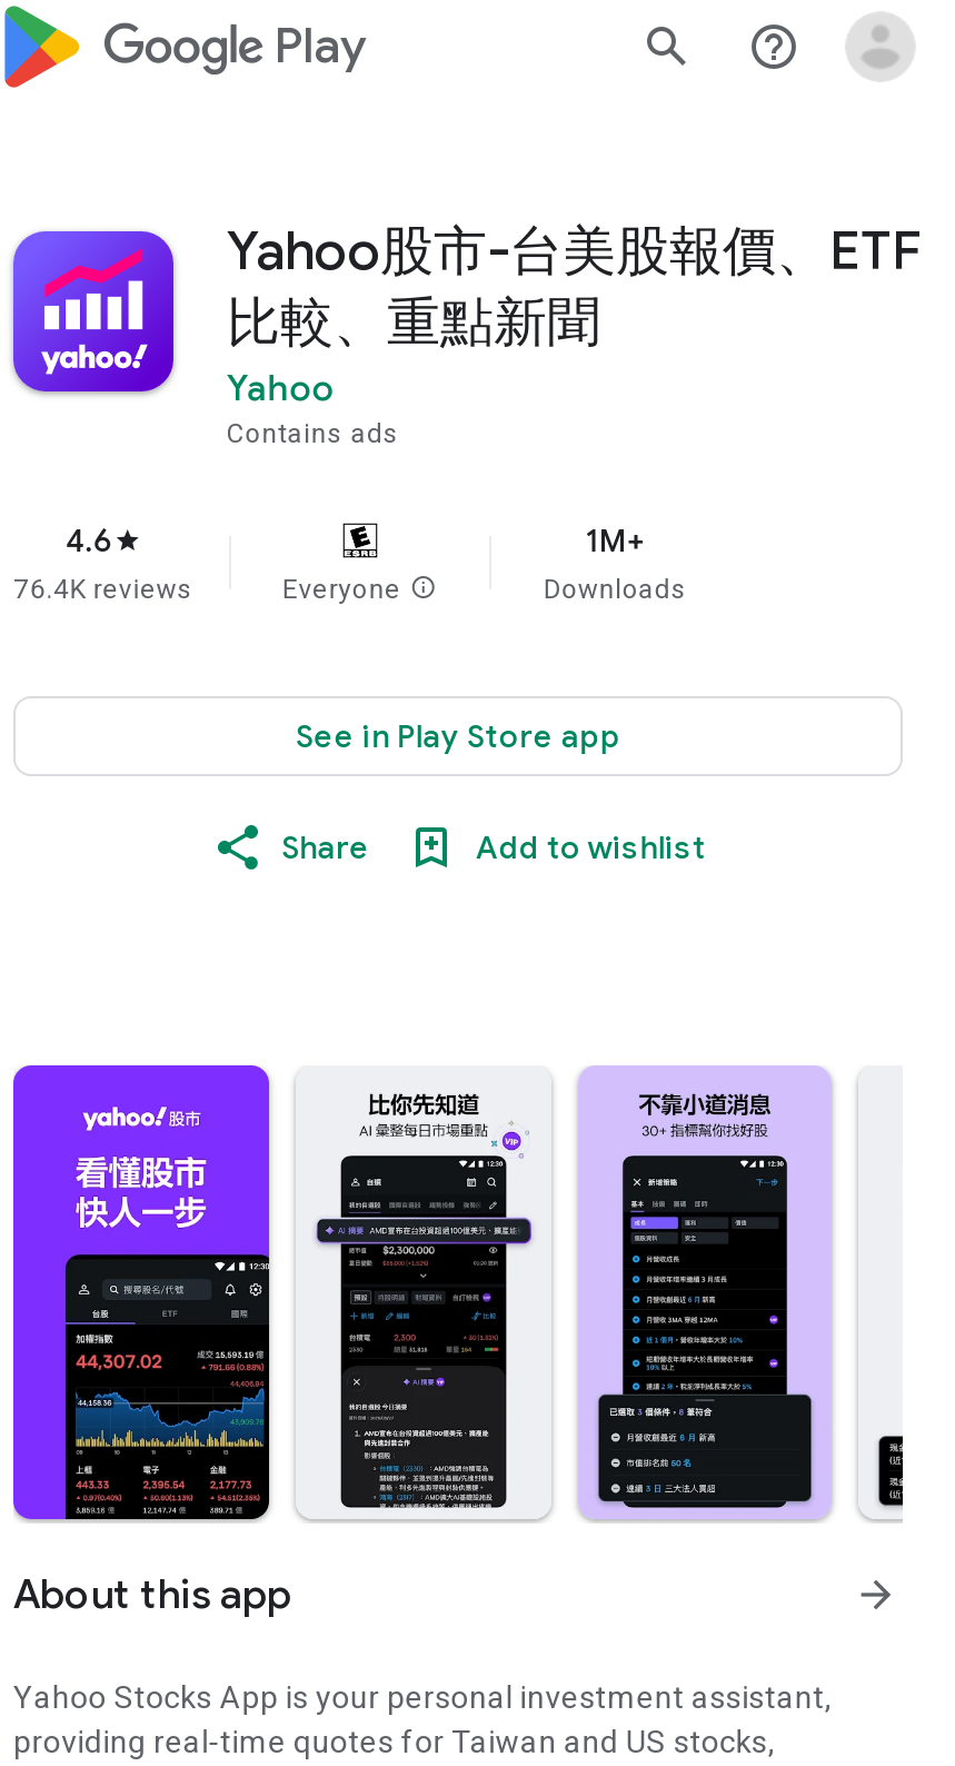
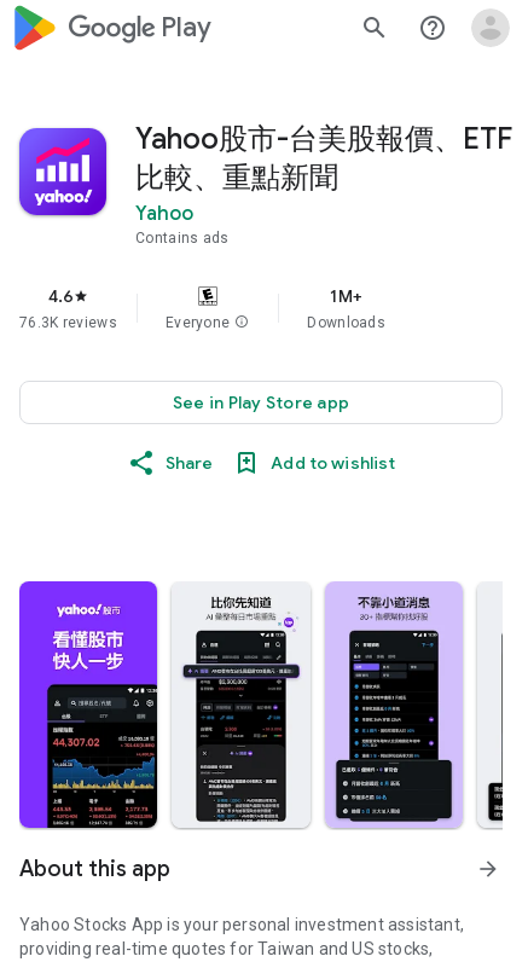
[13,574,193,605] 76.4K reviews -> [19,314,117,331] 76.3K reviews

